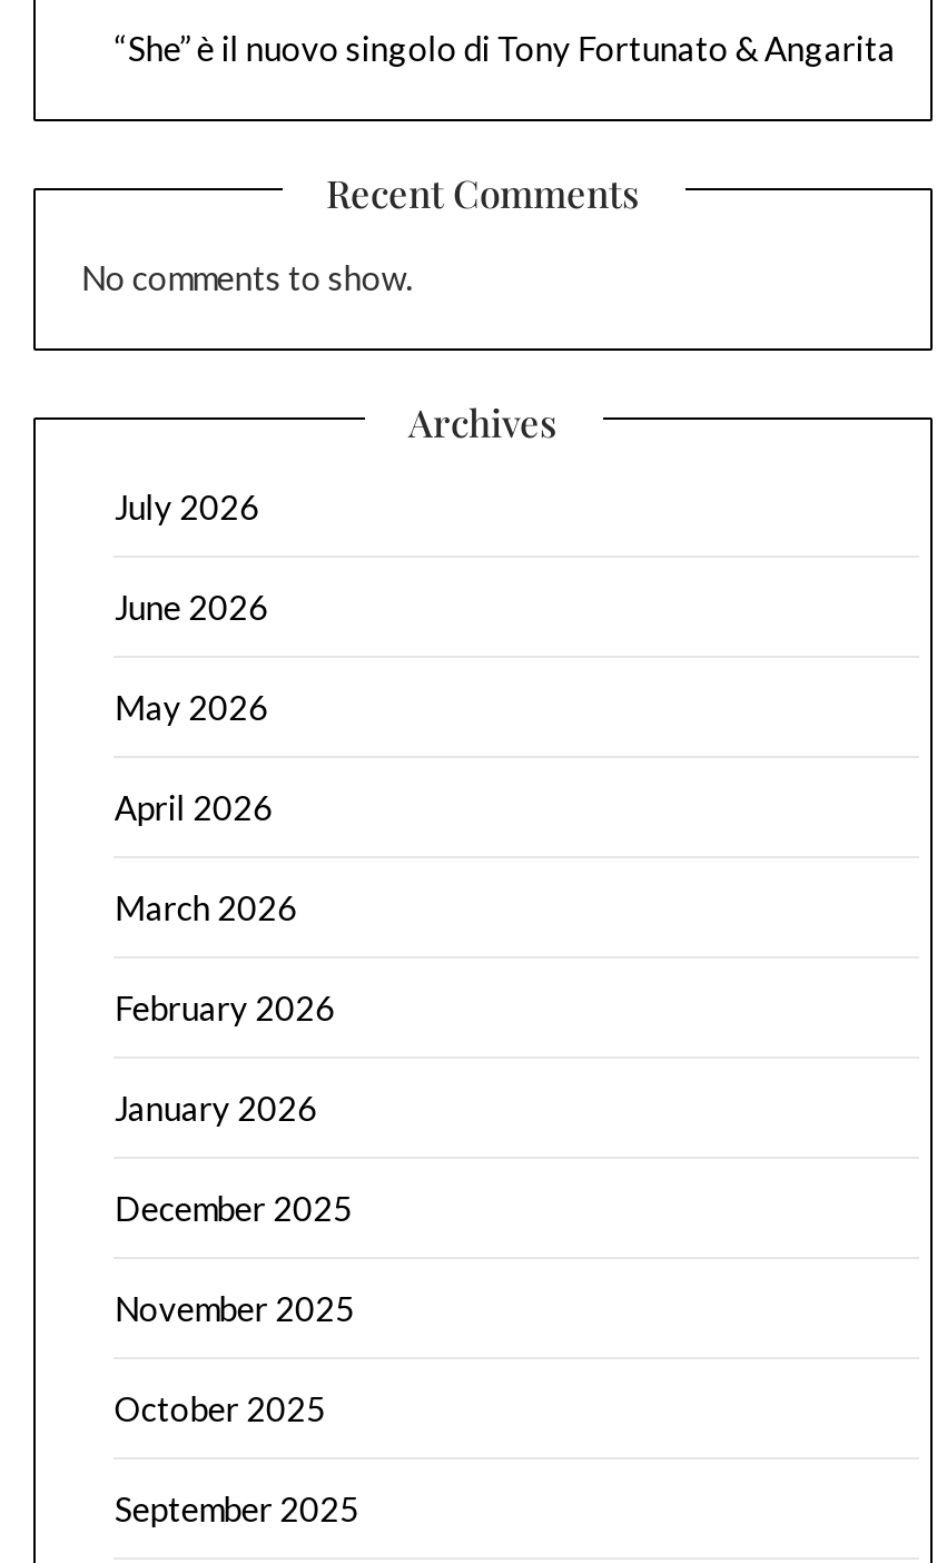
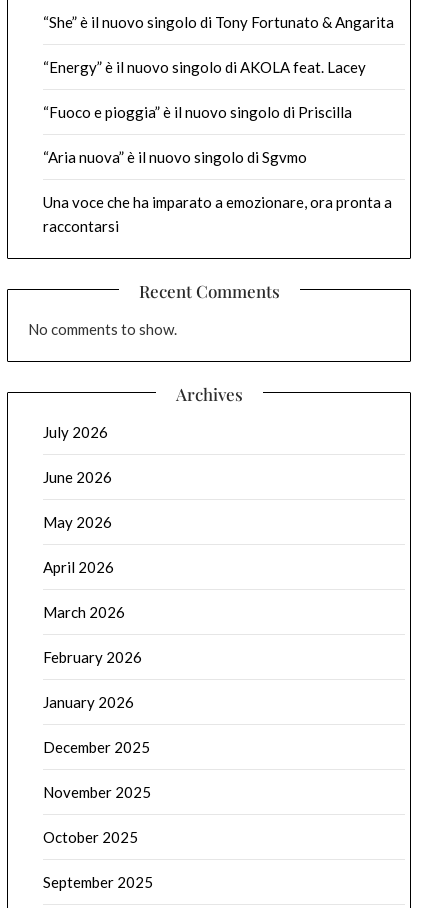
none -> [43,57,392,234] “Energy” è il nuovo singolo di AKOLA feat. Lacey | “Fuoco e pioggia” è il nuovo singolo di Priscilla | “Aria nuova” è il nuovo singolo di Sgvmo | Una voce che ha imparato a emozionare, ora pronta a | raccontarsi

